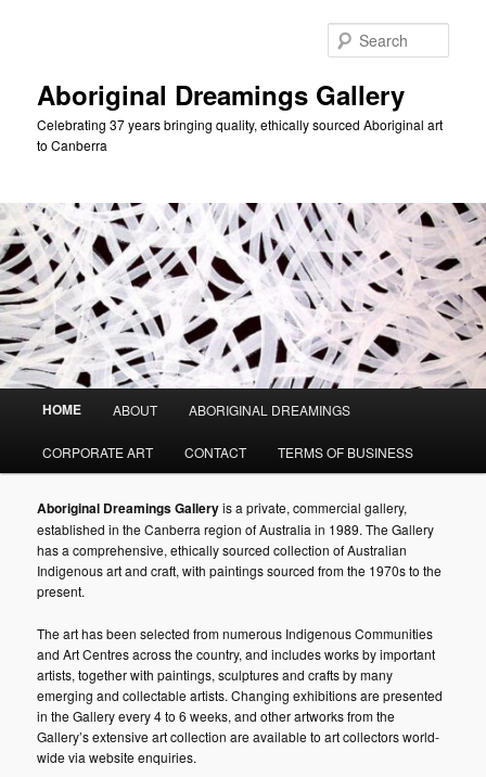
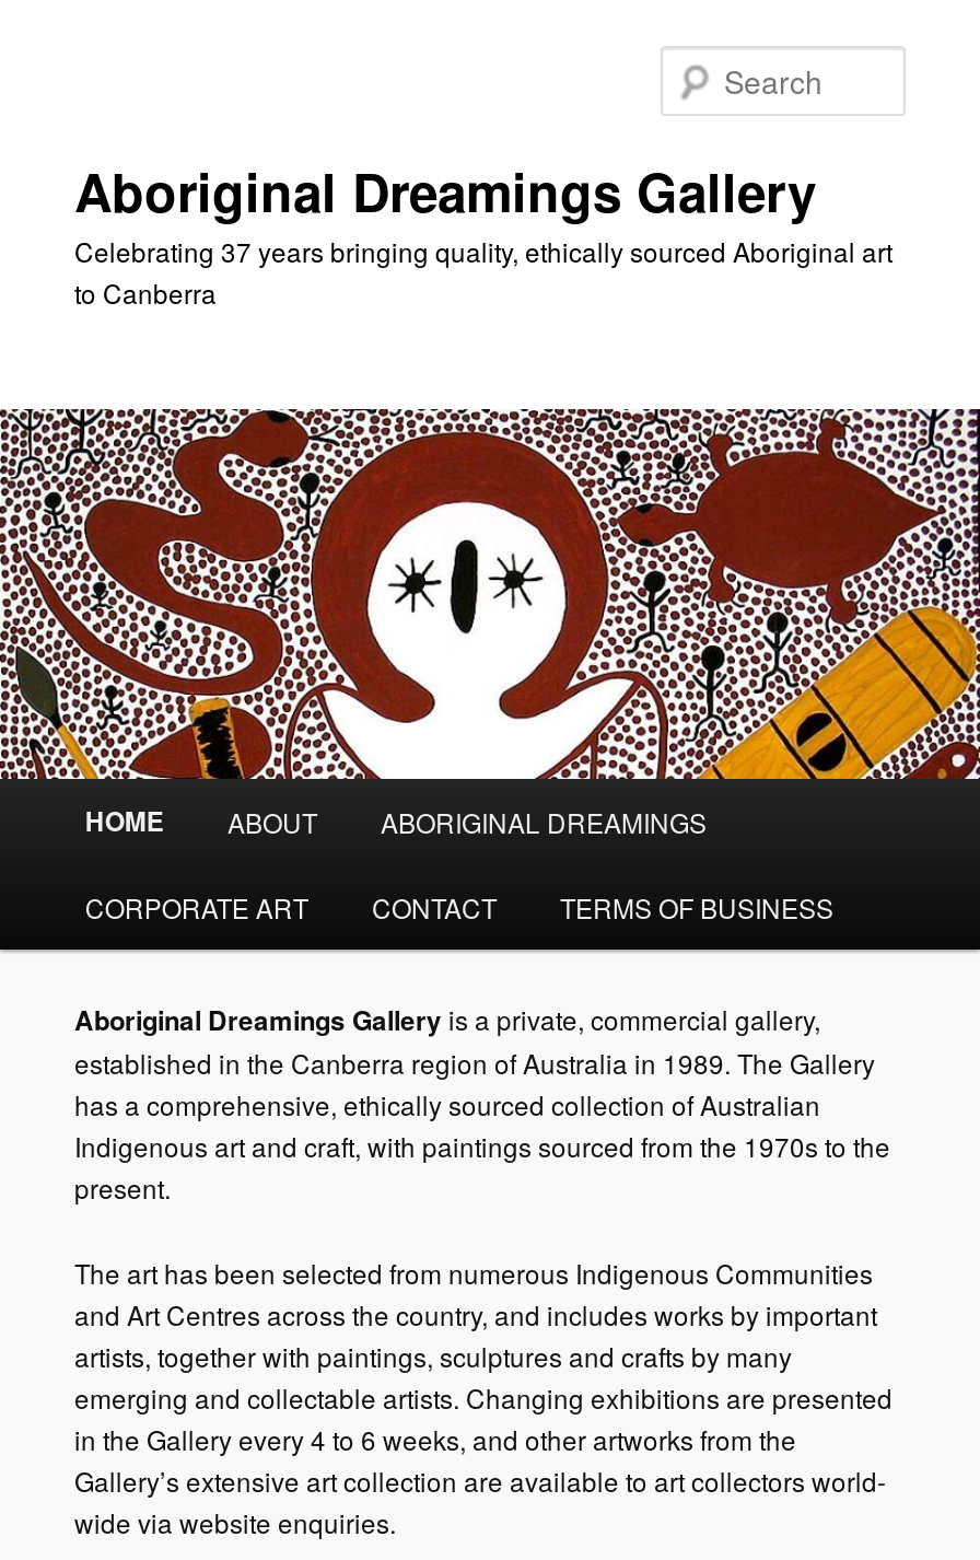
[3,202,483,390] [image] -> [7,407,973,781] [image]

